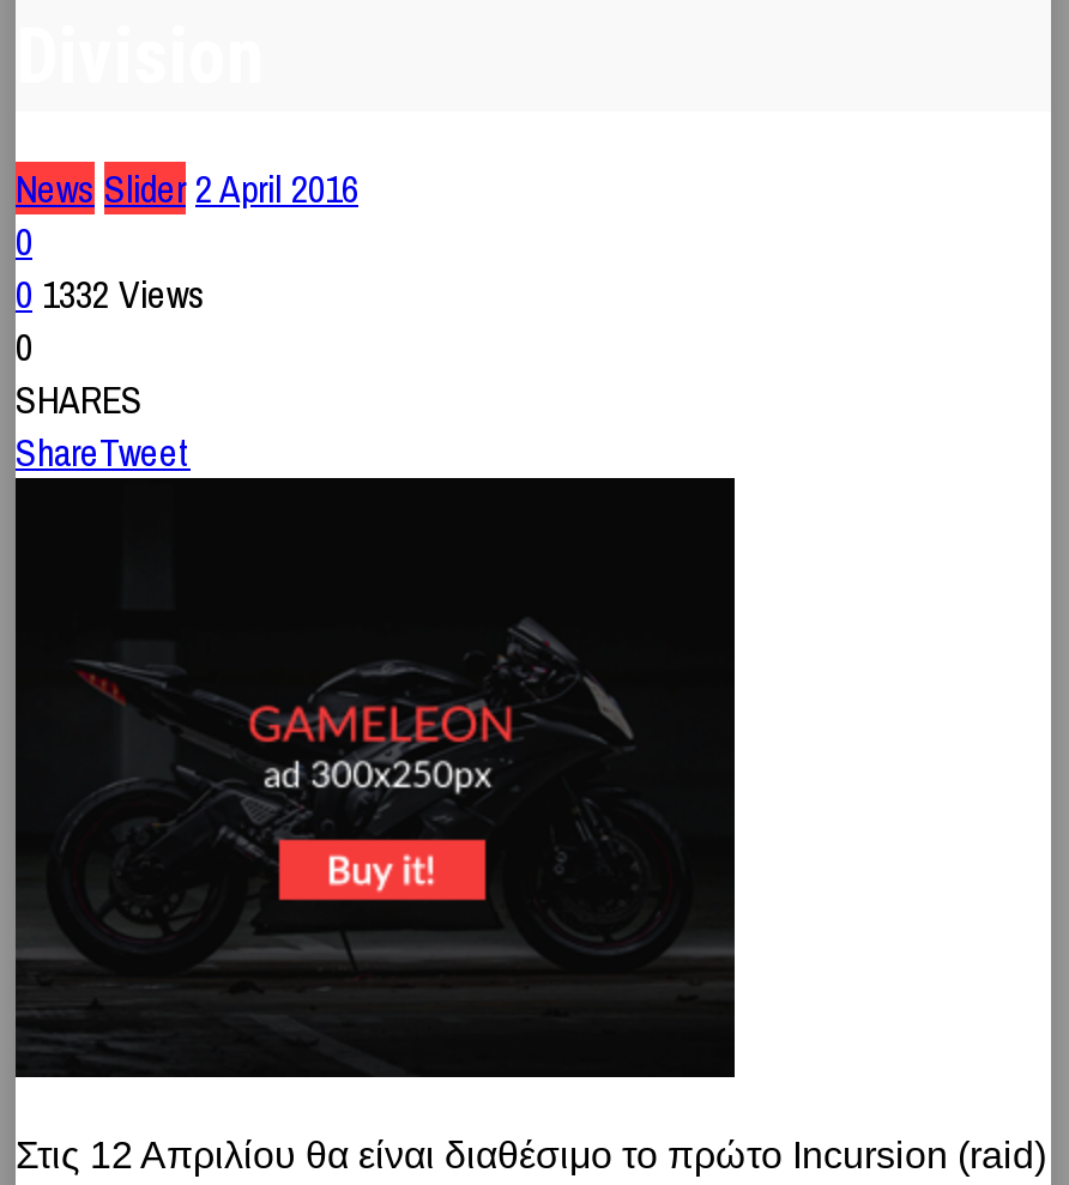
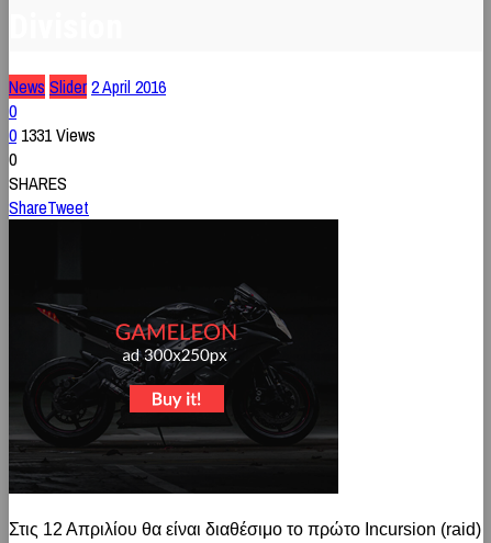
[16,268,205,321] 0 1332 Views -> [9,123,96,147] 0 1331 Views

